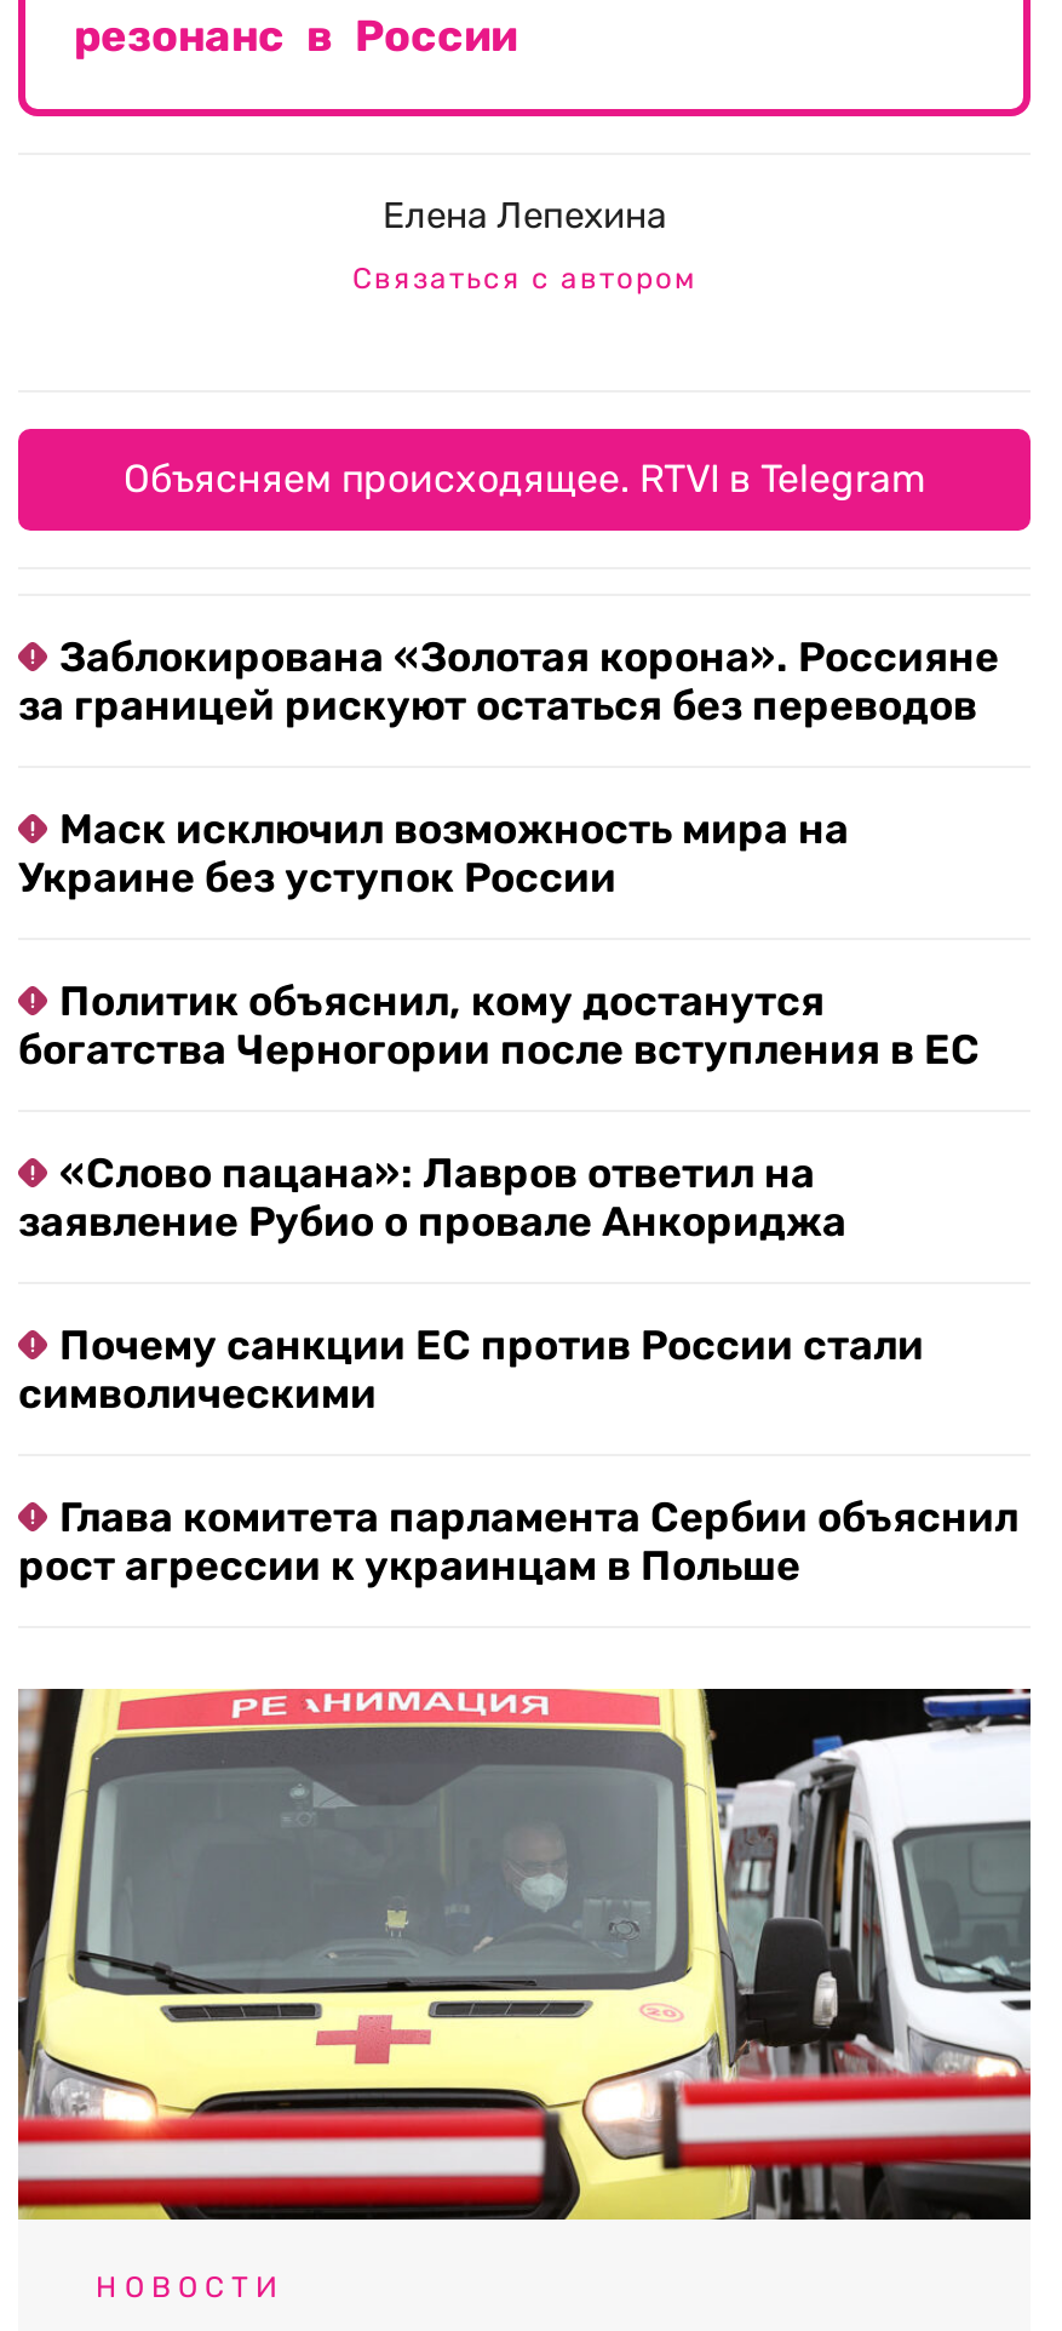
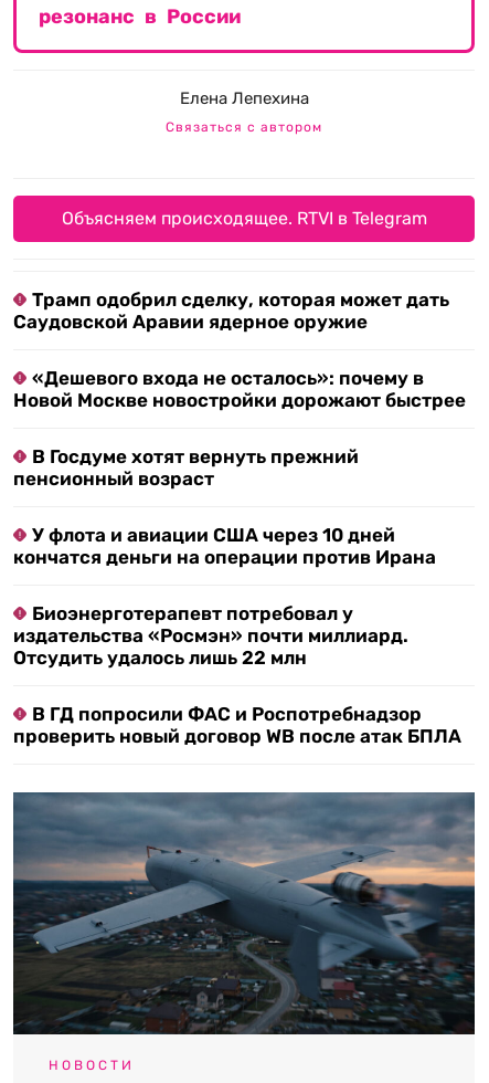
[18,633,999,730] Заблокирована «Золотая корона». Россияне | за границей рискуют остаться без переводов -> [13,289,449,333] Трамп одобрил сделку, которая может дать | Саудовской Аравии ядерное оружие
[18,805,849,902] Маск исключил возможность мира на | Украине без уступок России -> [13,367,466,411] «Дешевого входа не осталось»: почему в | Новой Москве новостройки дорожают быстрее
[18,977,980,1074] Политик объяснил, кому достанутся | богатства Черногории после вступления в ЕС -> [13,445,359,490] В Госдуме хотят вернуть прежний | пенсионный возраст
[18,1149,846,1246] «Слово пацана»: Лавров ответил на | заявление Рубио о провале Анкориджа -> [13,524,436,568] У флота и авиации США через 10 дней | кончатся деньги на операции против Ирана
[18,1321,924,1418] Почему санкции ЕС против России стали | символическими -> [13,602,408,669] Биоэнерготерапевт потребовал у | издательства «Росмэн» почти миллиард. | Отсудить удалось лишь 22 млн
[18,1493,1018,1590] Глава комитета парламента Сербии объяснил | рост агрессии к украинцам в Польше -> [13,703,461,747] В ГД попросили ФАС и Роспотребнадзор | проверить новый договор WB после атак БПЛА
[16,1686,1033,2222] [image] -> [12,791,476,1035] [image]

